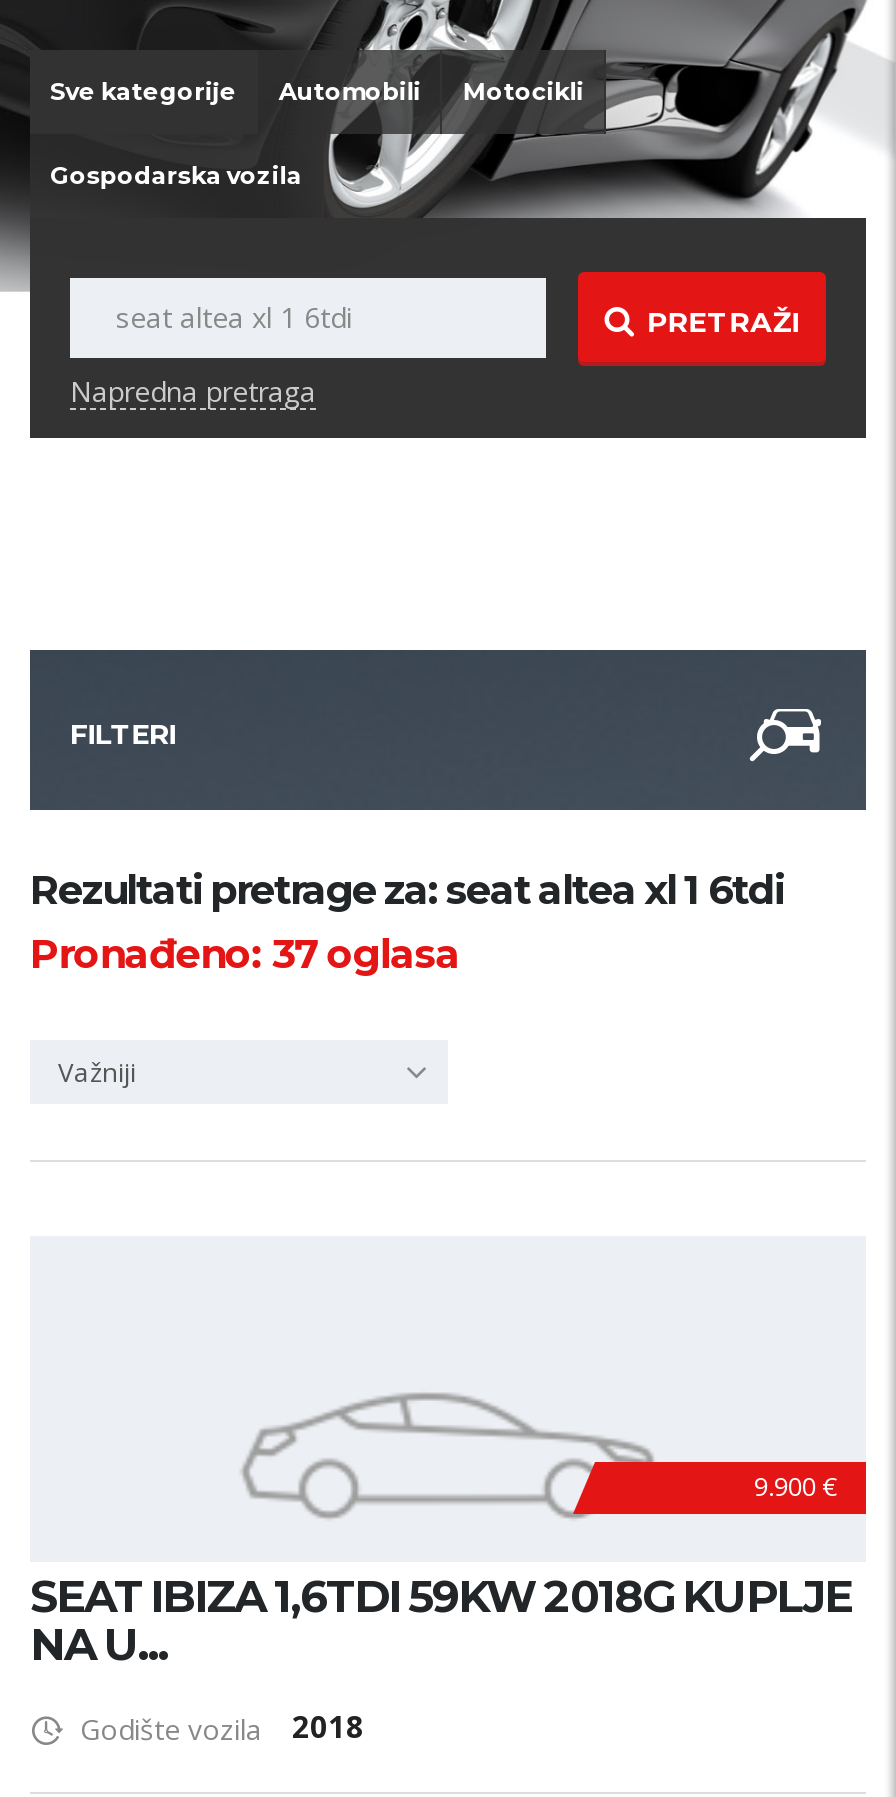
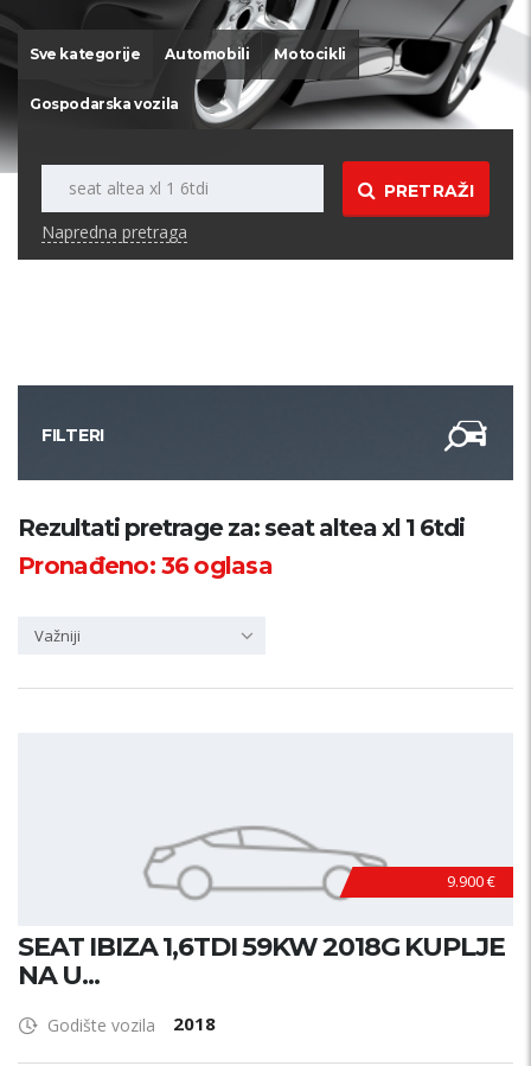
[30,930,460,978] Pronađeno: 37 oglasa -> [18,551,273,580] Pronađeno: 36 oglasa

